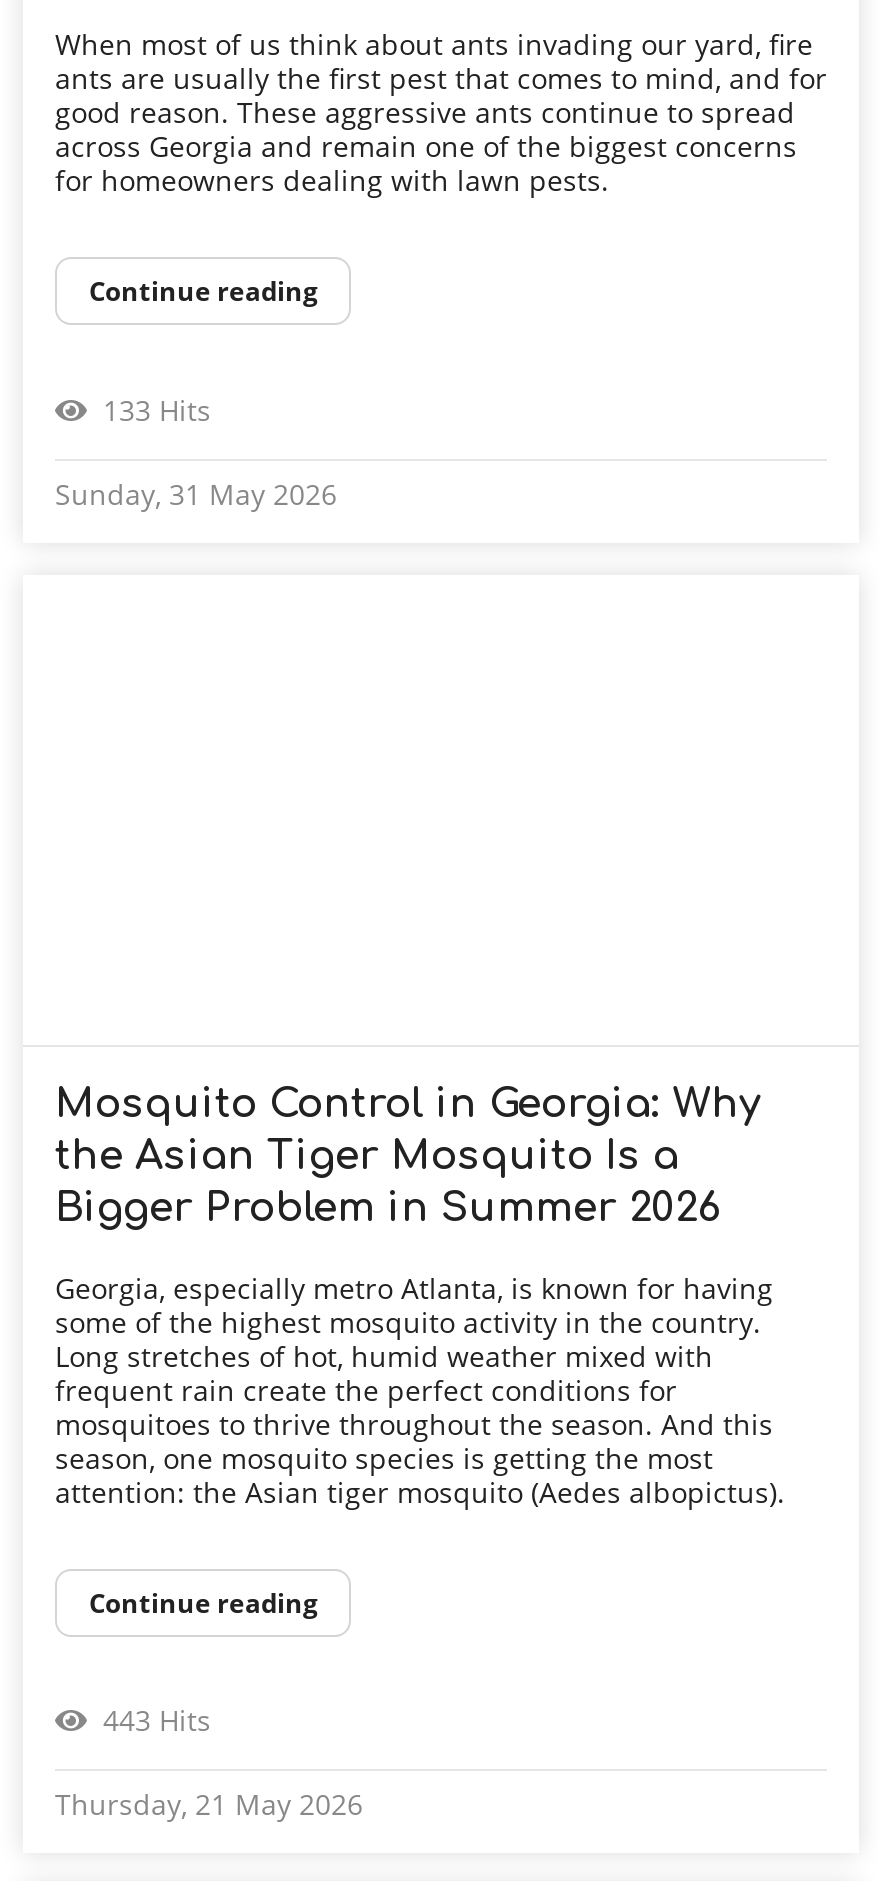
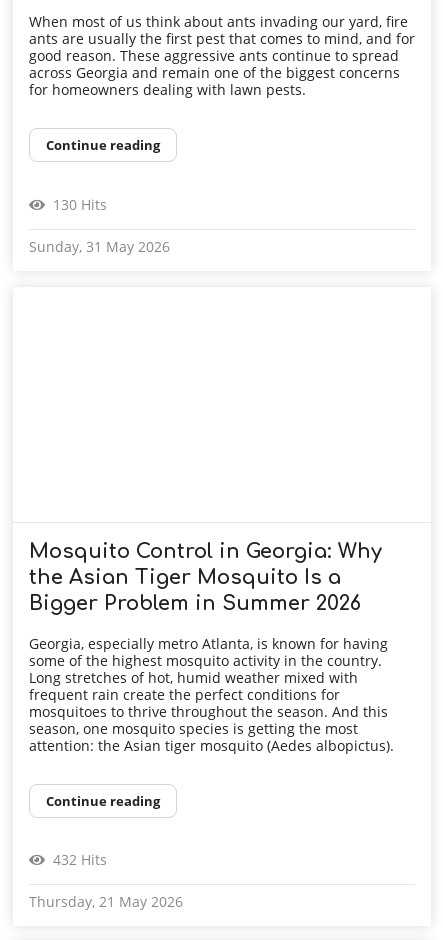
[87,390,211,428] 133 Hits -> [45,194,107,213] 130 Hits
[87,1702,211,1740] 443 Hits -> [45,850,107,869] 432 Hits

